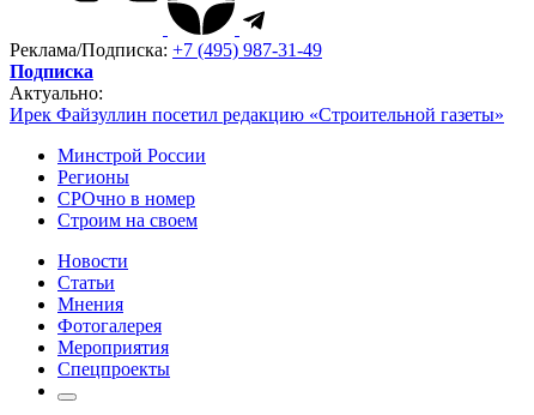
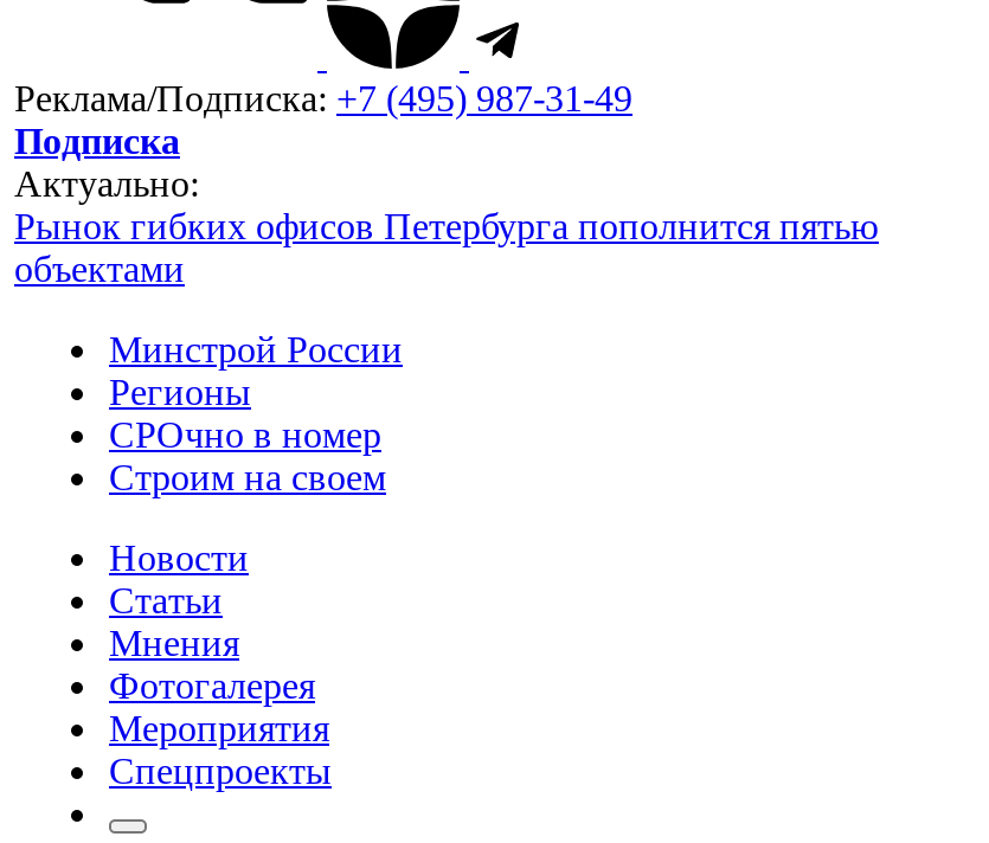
[10,104,504,125] Ирек Файзуллин посетил редакцию «Строительной газеты» -> [14,206,879,289] Рынок гибких офисов Петербурга пополнится пятью | объектами

